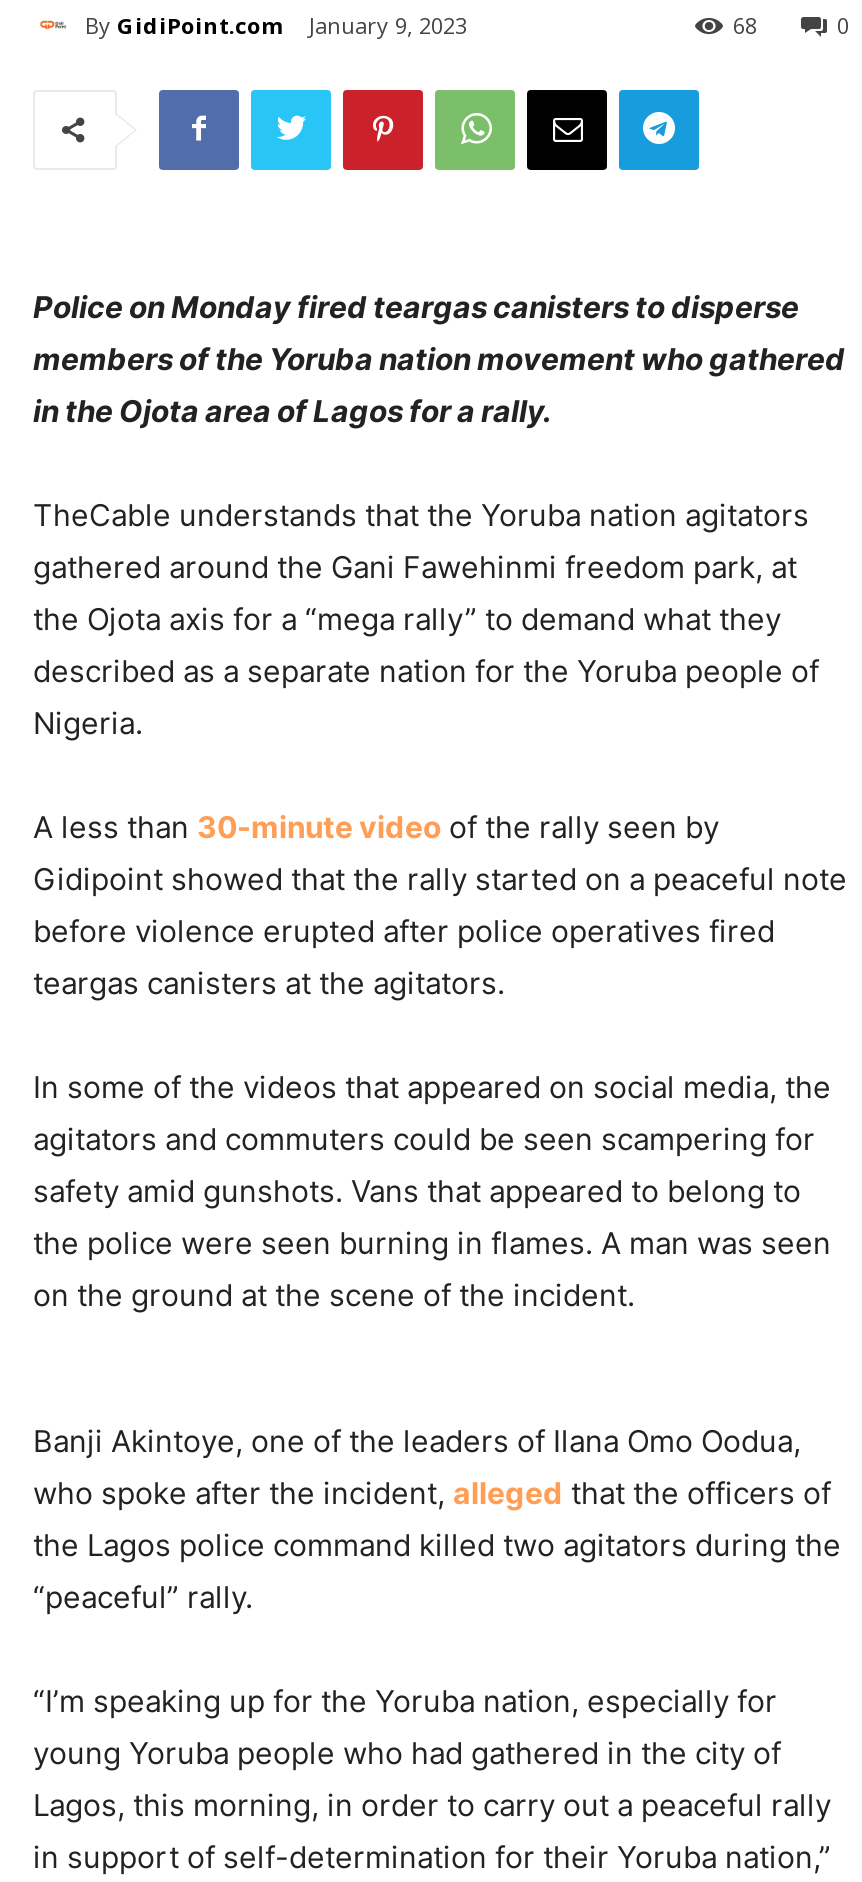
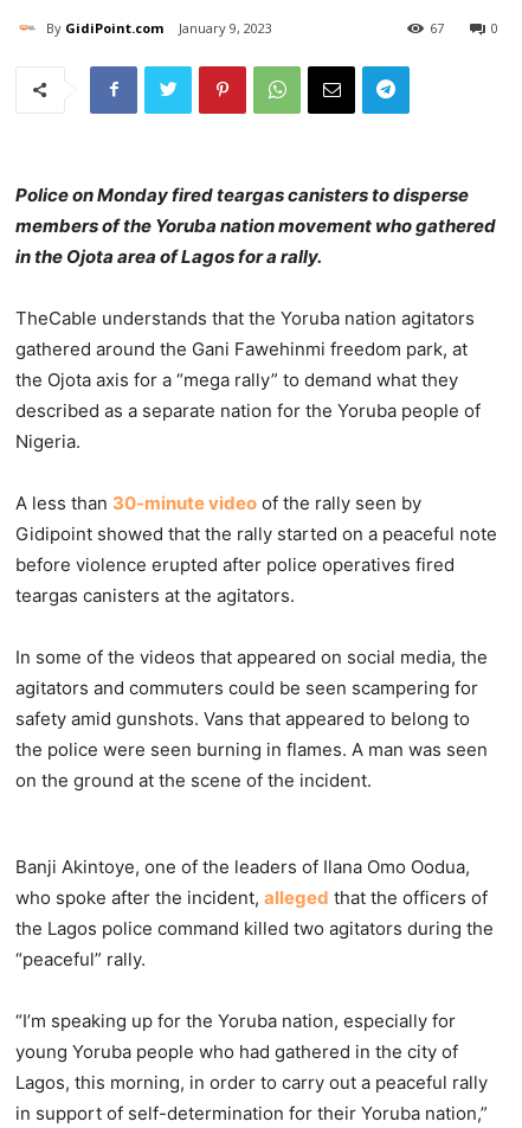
[733,11,757,41] 68 -> [430,20,444,37] 67

